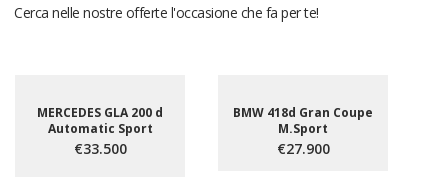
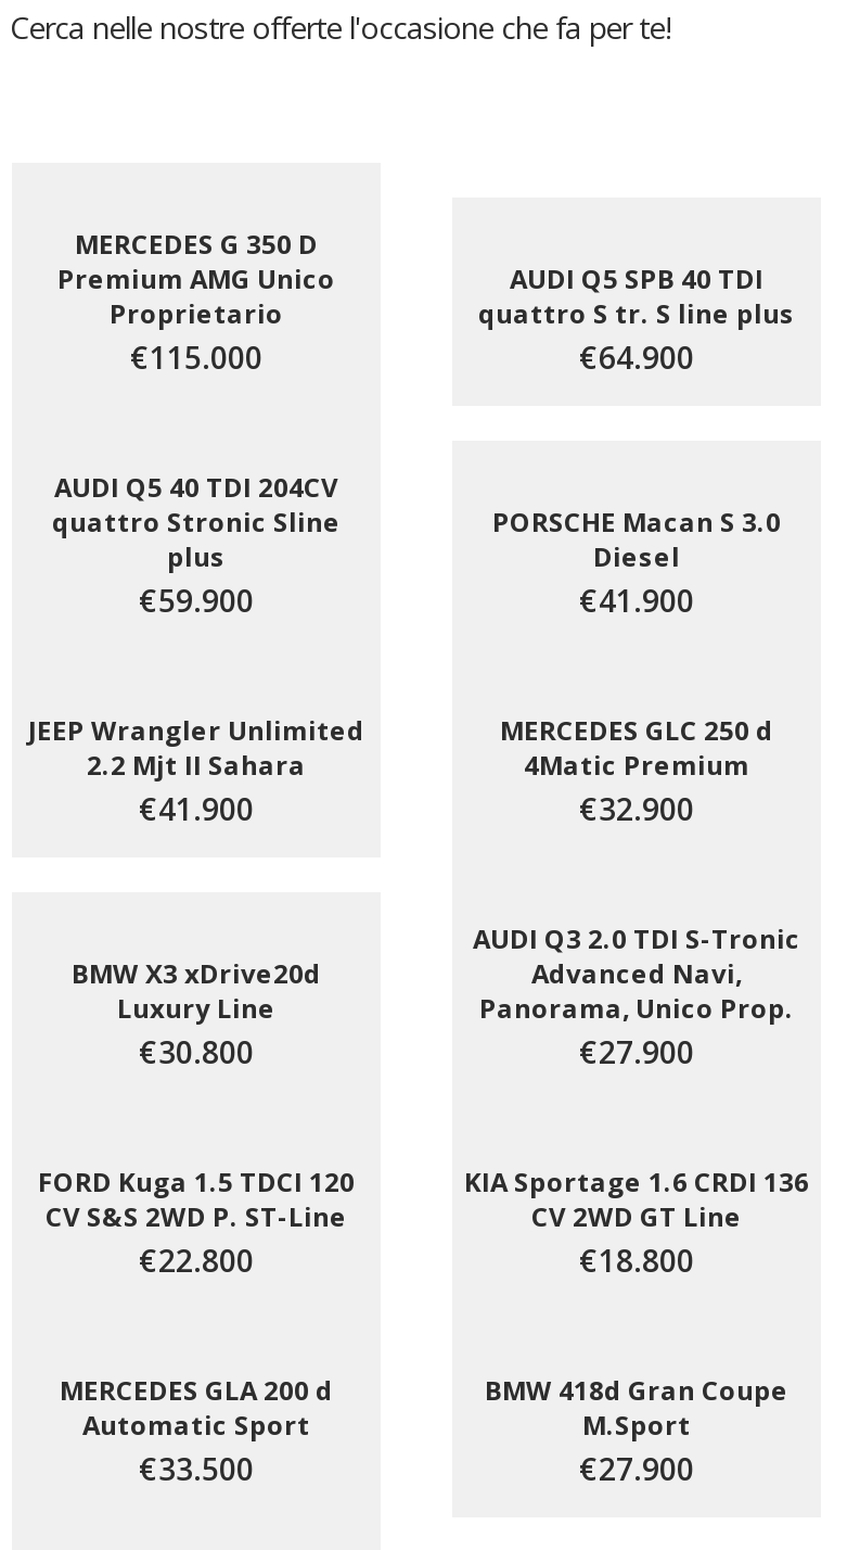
none -> [28,504,781,829] PORSCHE Macan S 3.0 | Diesel | €41.900 | JEEP Wrangler Unlimited | 2.2 Mjt II Sahara | €41.900
none -> [38,920,800,1281] AUDI Q3 2.0 TDI S-Tronic | Advanced Navi, | Panorama, Unico Prop. | €27.900 | FORD Kuga 1.5 TDCI 120 | CV S&S 2WD P. ST-Line | €22.800
none -> [52,261,795,621] AUDI Q5 SPB 40 TDI | quattro S tr. S line plus | €64.900 | AUDI Q5 40 TDI 204CV | quattro Stronic Sline | plus | €59.900
none -> [57,226,335,378] MERCEDES G 350 D | Premium AMG Unico | Proprietario | €115.000
none -> [72,955,321,1072] BMW X3 xDrive20d | Luxury Line | €30.800
none -> [464,1164,809,1281] KIA Sportage 1.6 CRDI 136 | CV 2WD GT Line | €18.800
none -> [500,712,773,829] MERCEDES GLC 250 d | 4Matic Premium | €32.900

